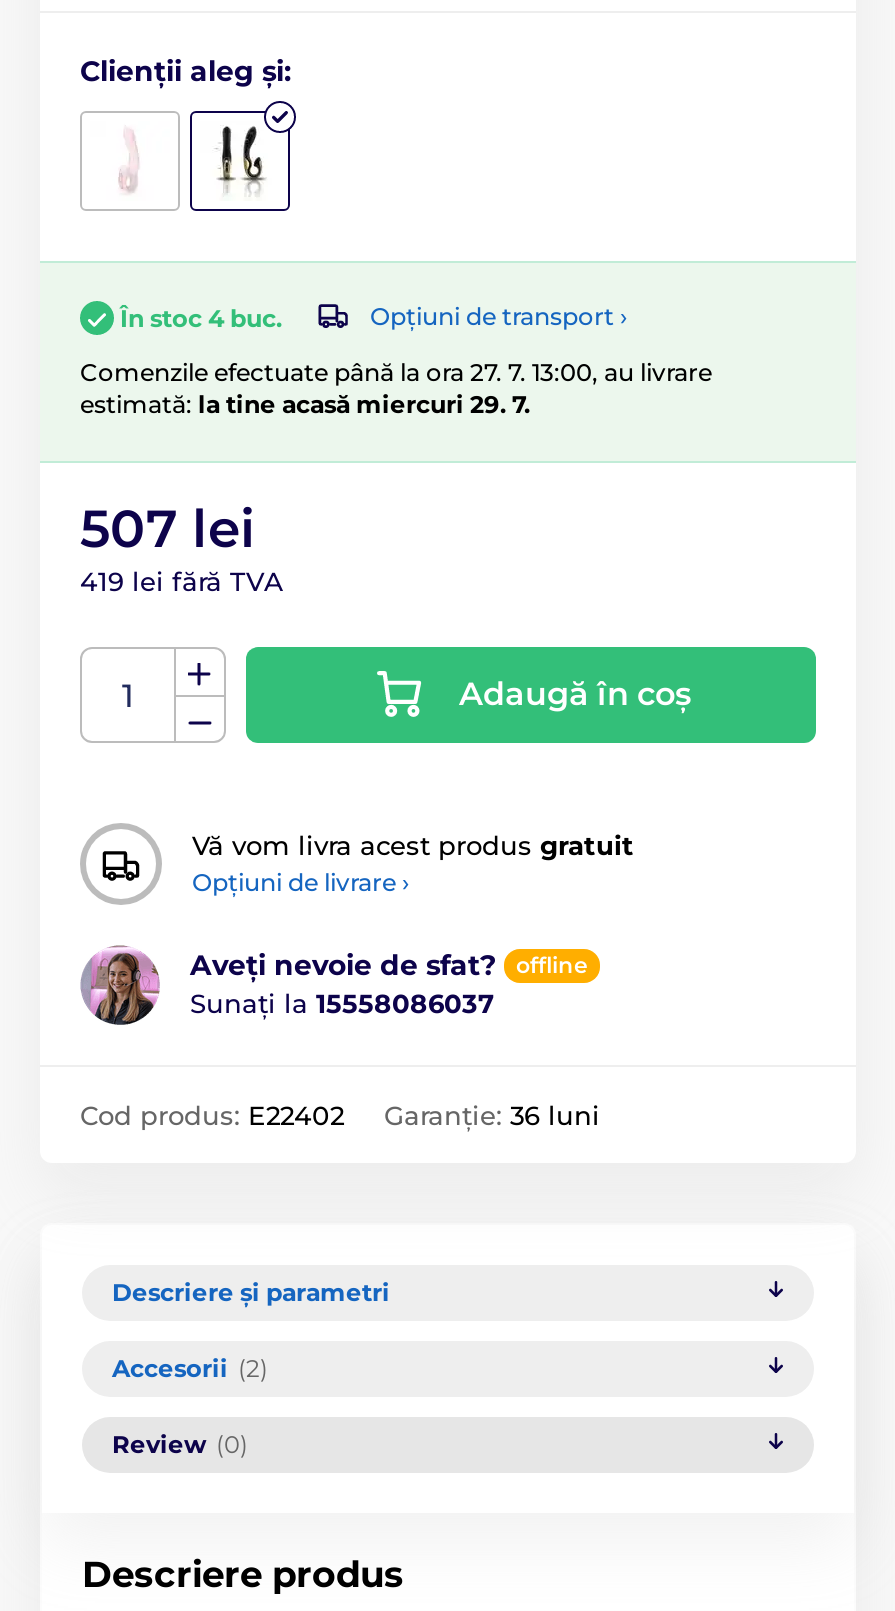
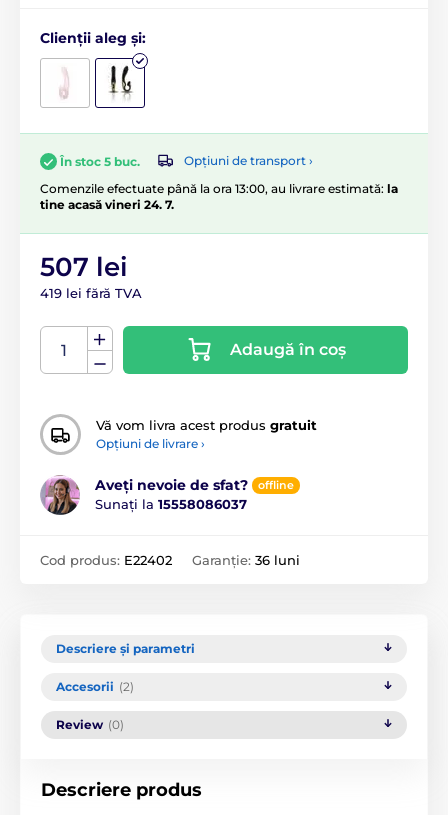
[120,302,282,332] În stoc 4 buc. -> [60,153,140,168] În stoc 5 buc.
[80,357,712,419] Comenzile efectuate până la ora 27. 7. 13:00, au livrare | estimată: la tine acasă miercuri 29. 7. -> [40,181,398,212] Comenzile efectuate până la ora 13:00, au livrare estimată: la | tine acasă vineri 24. 7.

